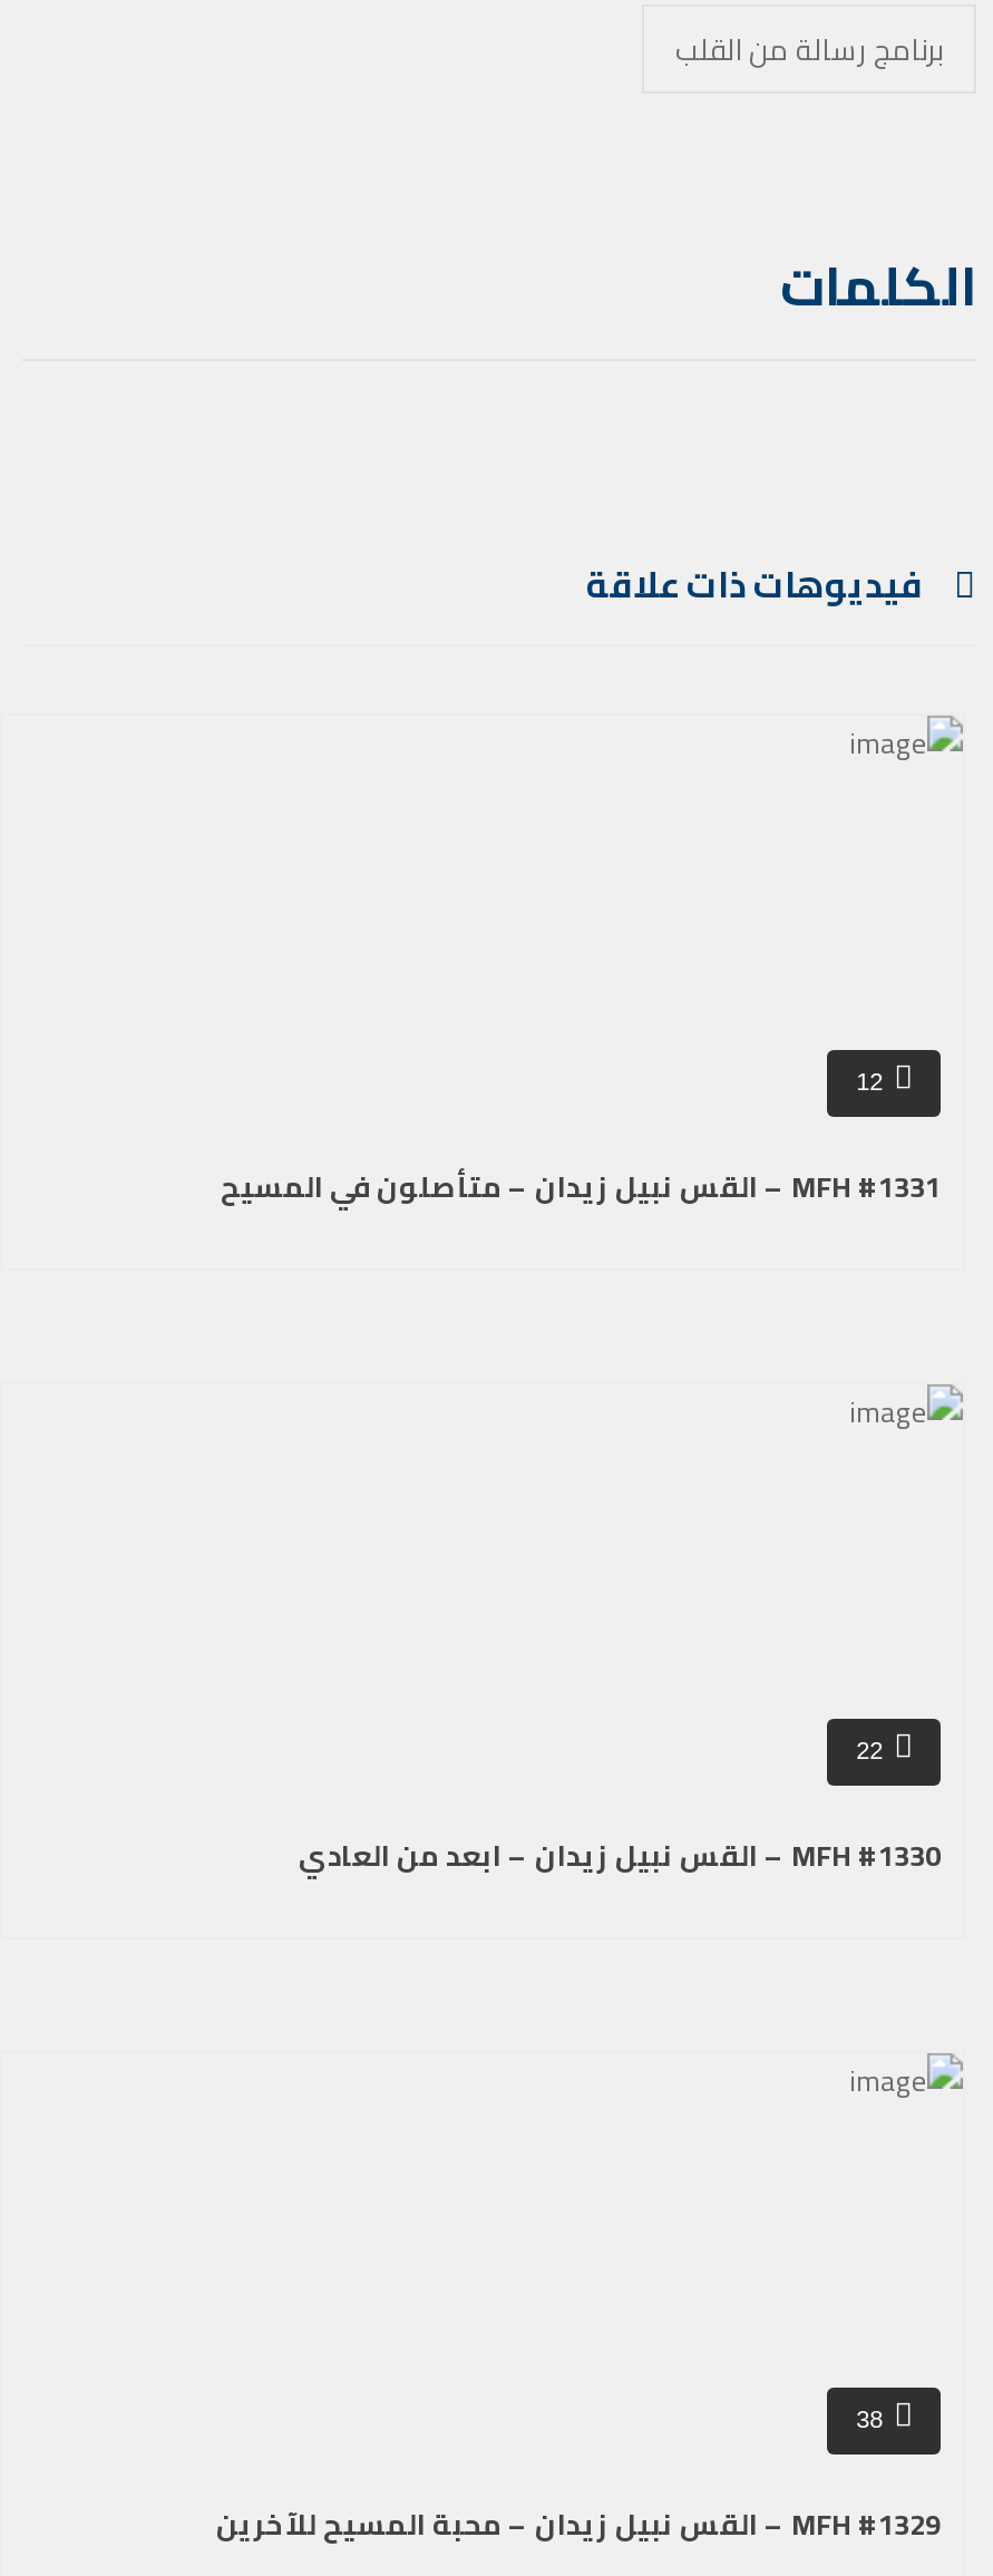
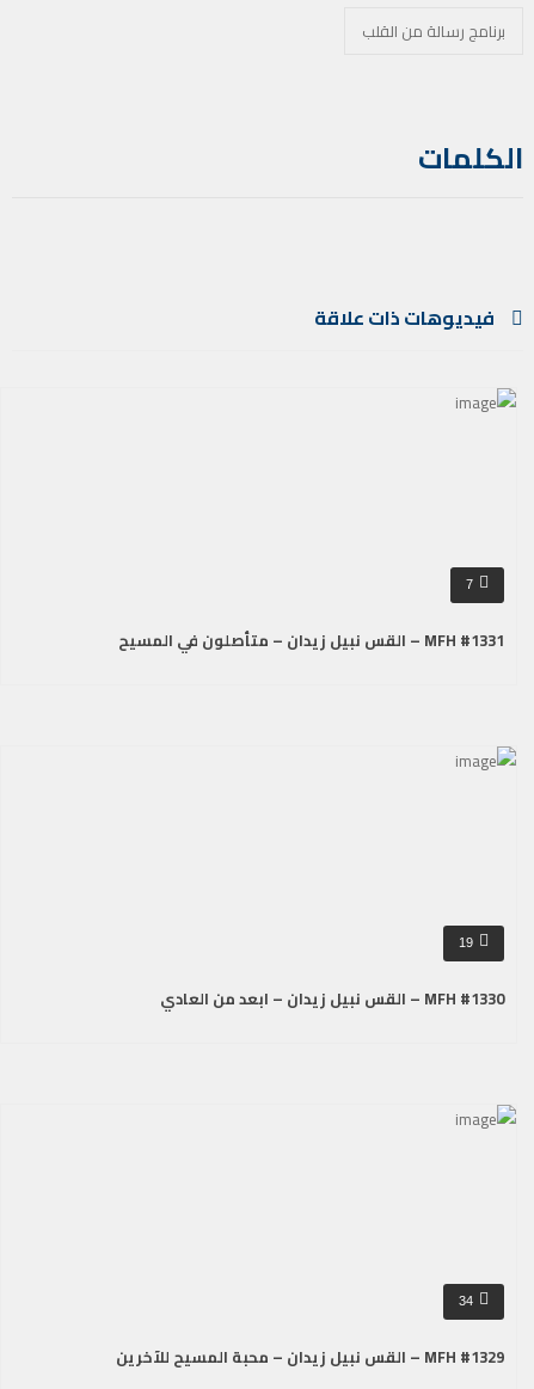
[856,1067,883,1094] 12 -> [466,577,473,591] 7
[856,1736,883,1763] 22 -> [459,935,473,949] 19
[856,2405,883,2432] 38 -> [459,1293,473,1307] 34

